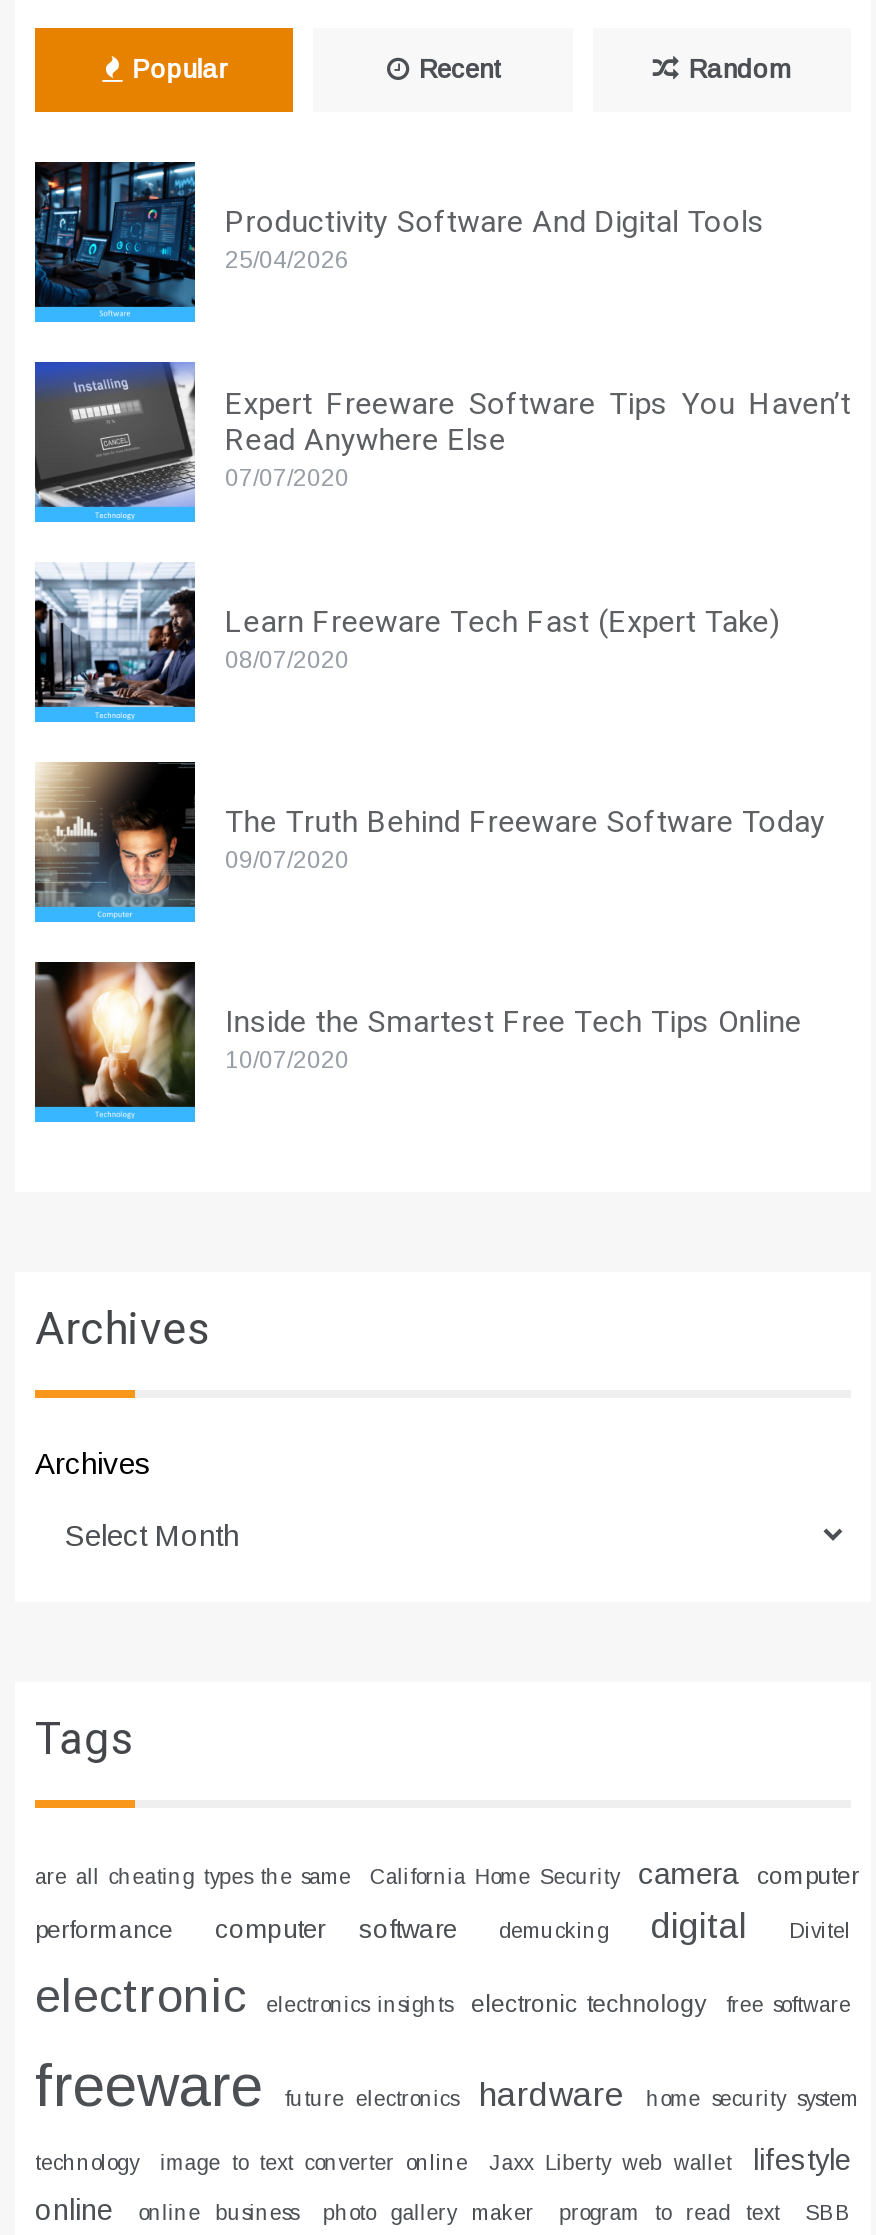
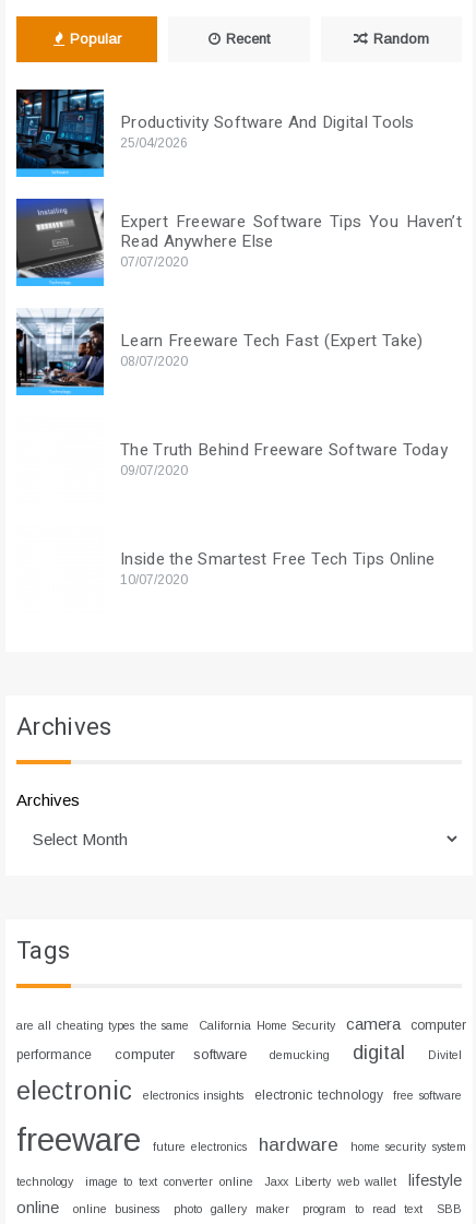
[33,760,197,924] [image] -> none
[33,960,197,1124] [image] -> none

